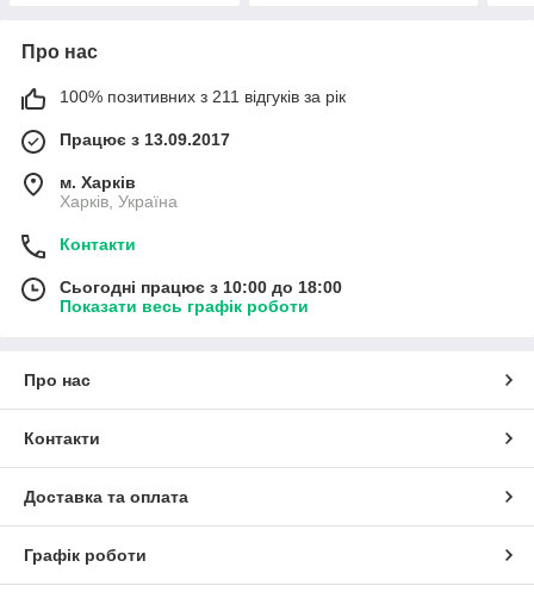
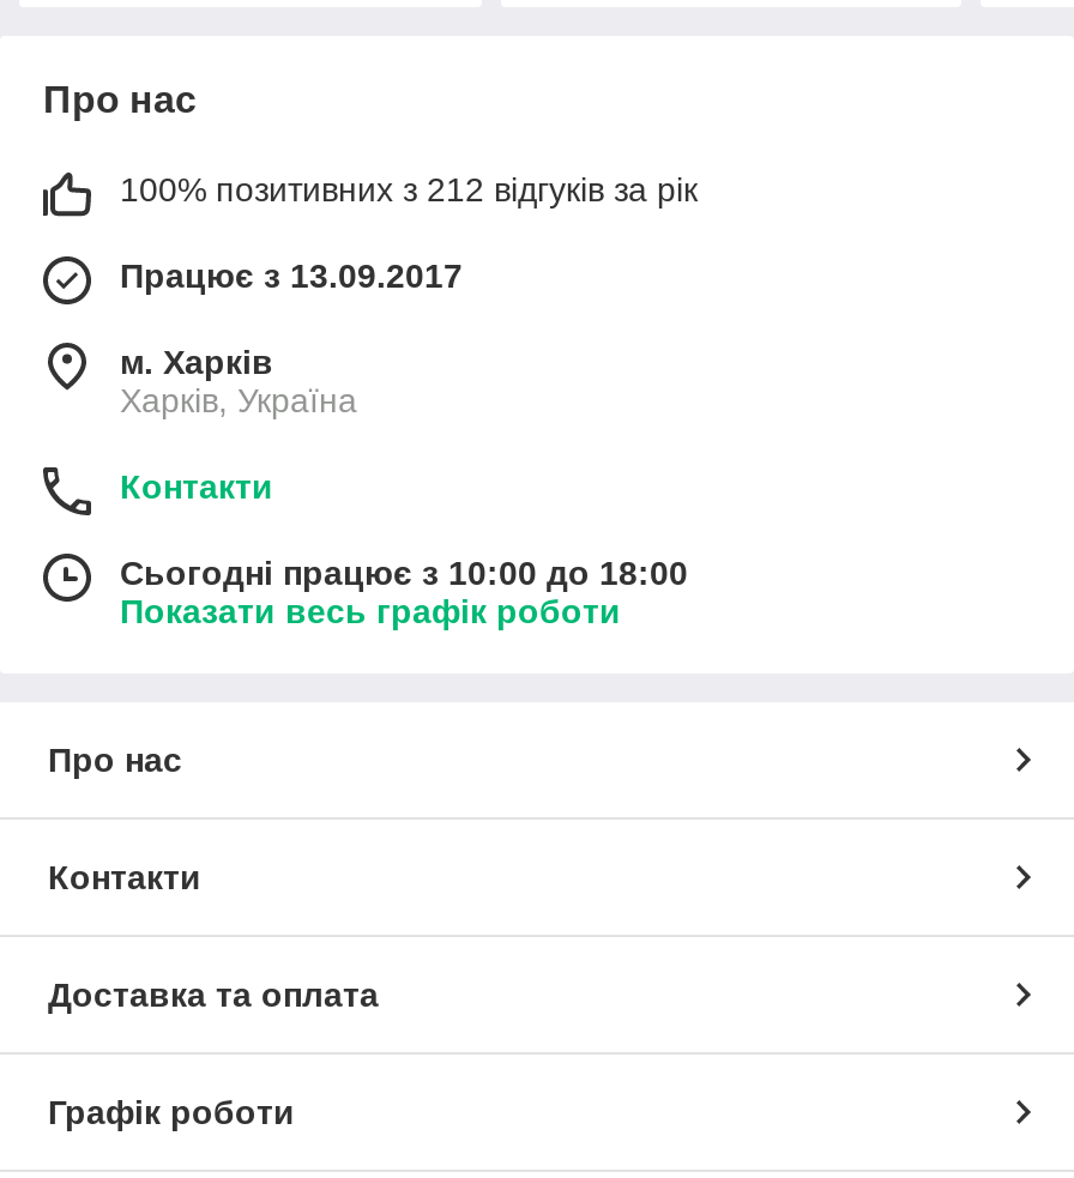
[60,87,346,106] 100% позитивних з 211 відгуків за рік -> [120,170,698,208] 100% позитивних з 212 відгуків за рік

